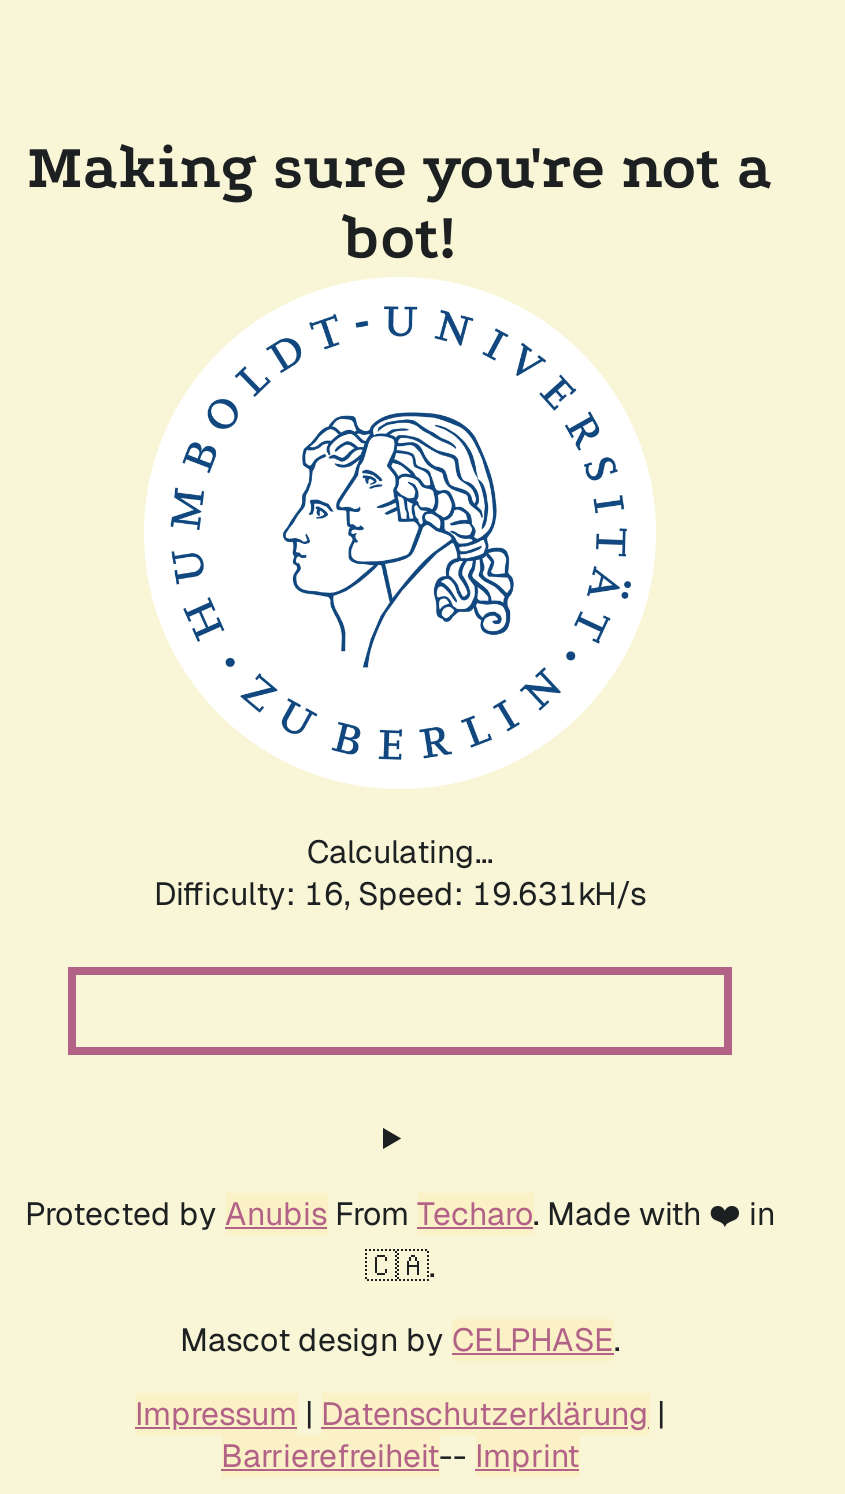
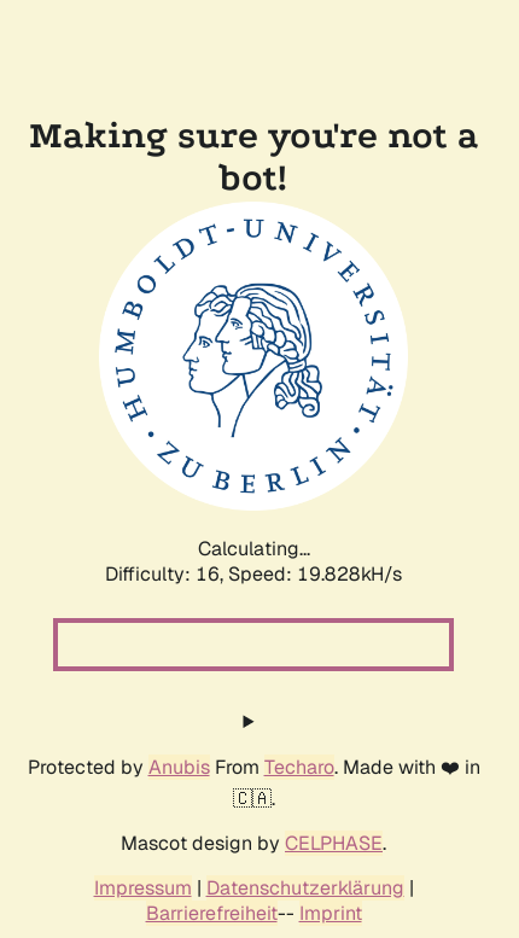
[154,873,646,915] Difficulty: 16, Speed: 19.631kH/s -> [105,561,402,587] Difficulty: 16, Speed: 19.828kH/s

